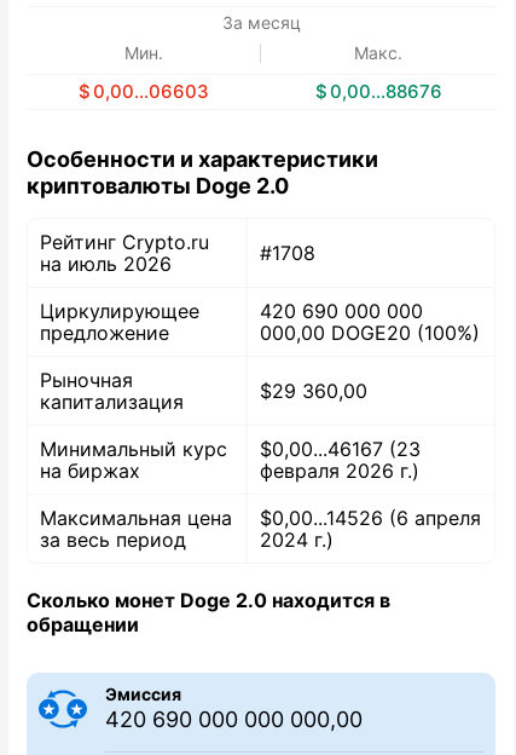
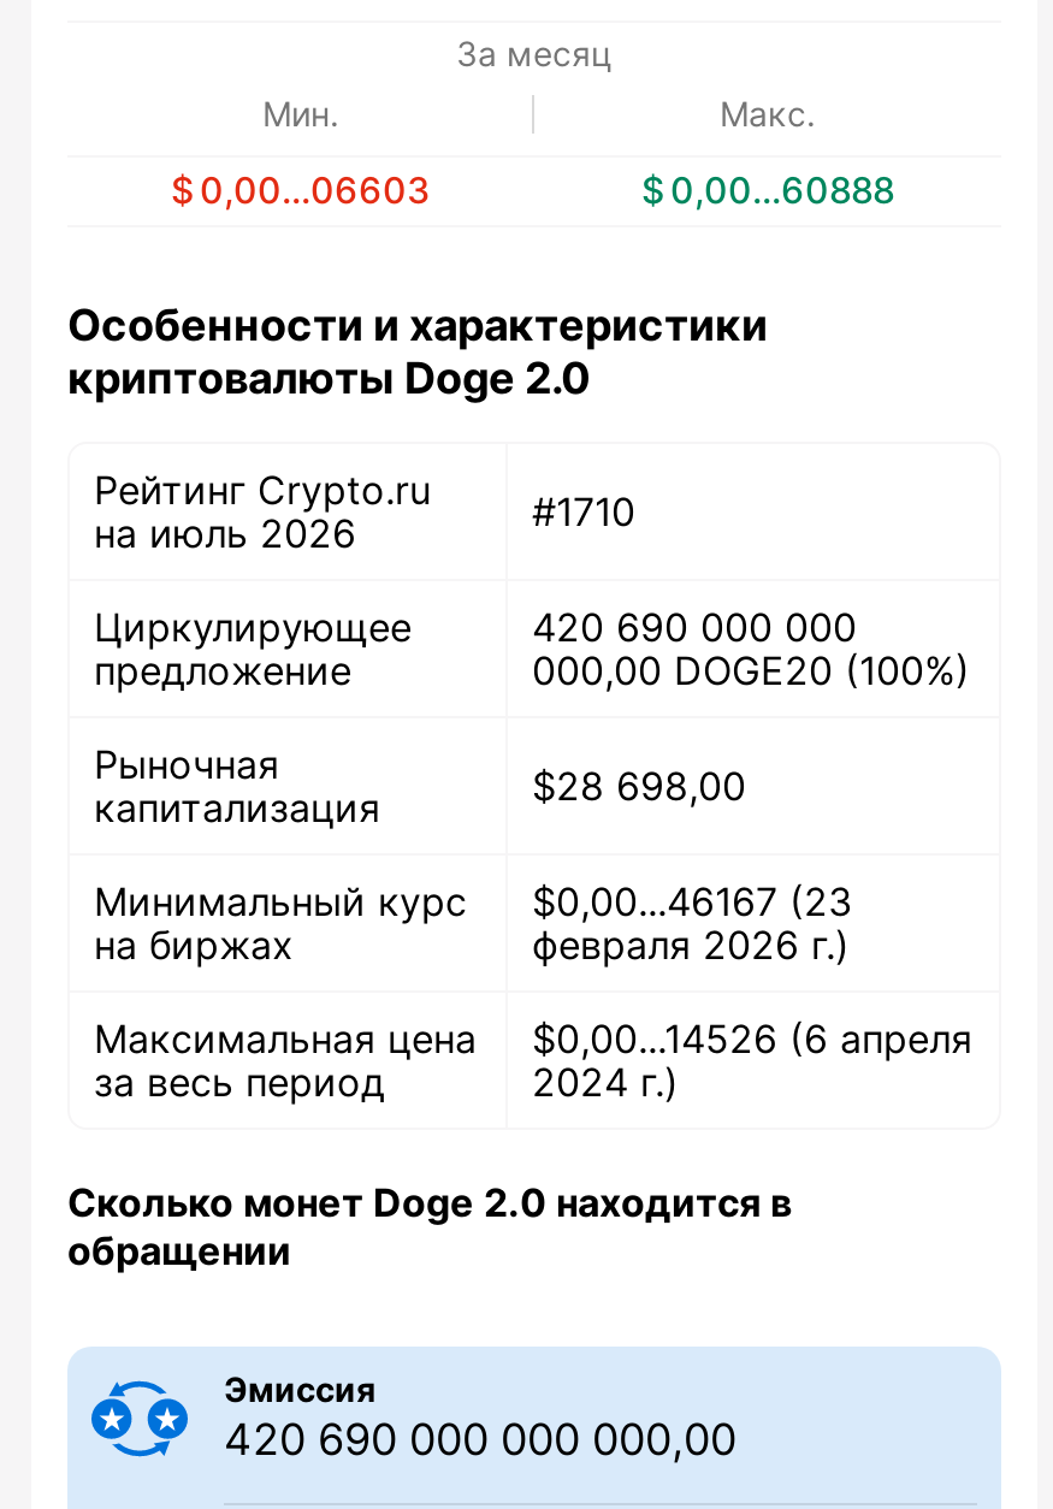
[329,79,442,102] 0,00...88676 -> [670,167,894,212] 0,00...60888
[260,240,315,265] #1708 -> [532,487,635,535] #1710
[260,378,367,403] $29 360,00 -> [532,761,746,809] $28 698,00

